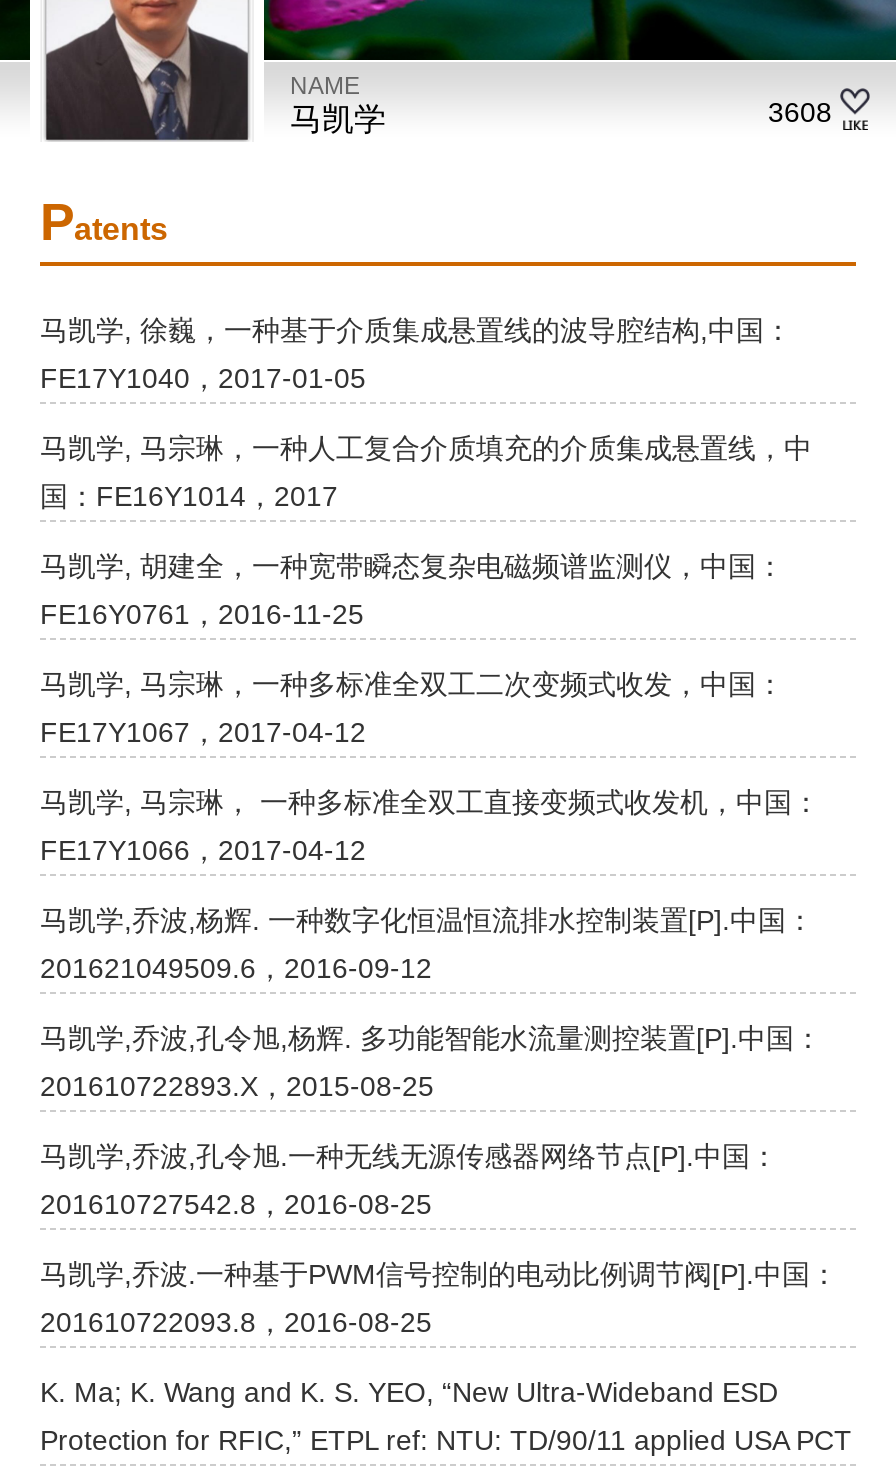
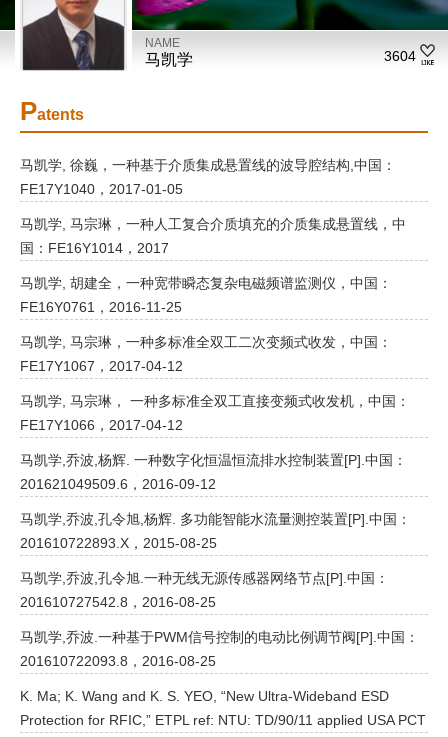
[768,96,832,128] 3608 -> [384,48,416,64] 3604

